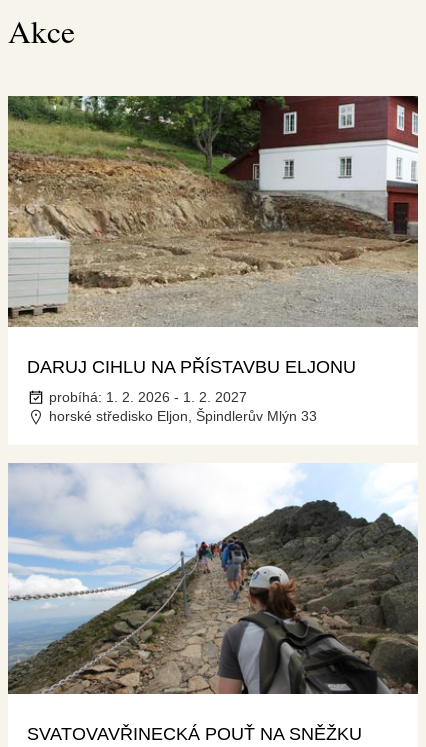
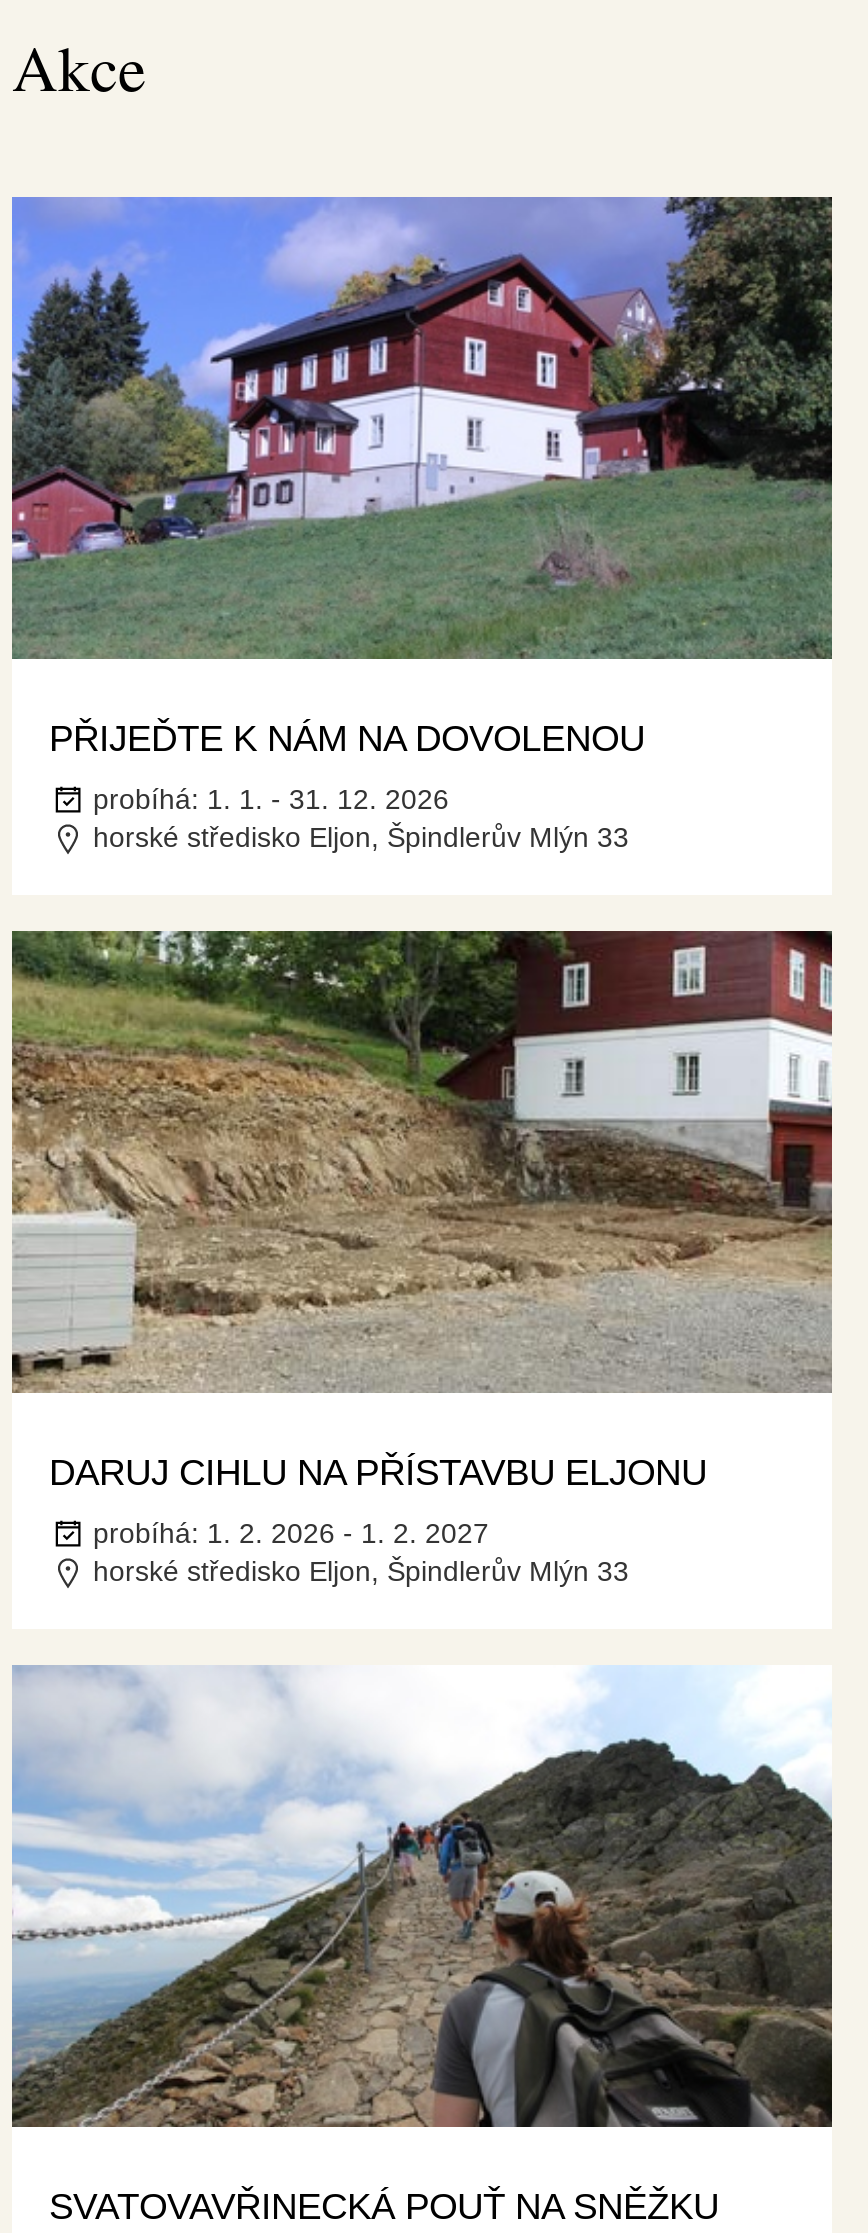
none -> [10,195,834,853] [image] | PŘIJEĎTE K NÁM NA DOVOLENOU | probíhá: 1. 1. - 31. 12. 2026 | horské středisko Eljon, Špindlerův Mlýn 33

